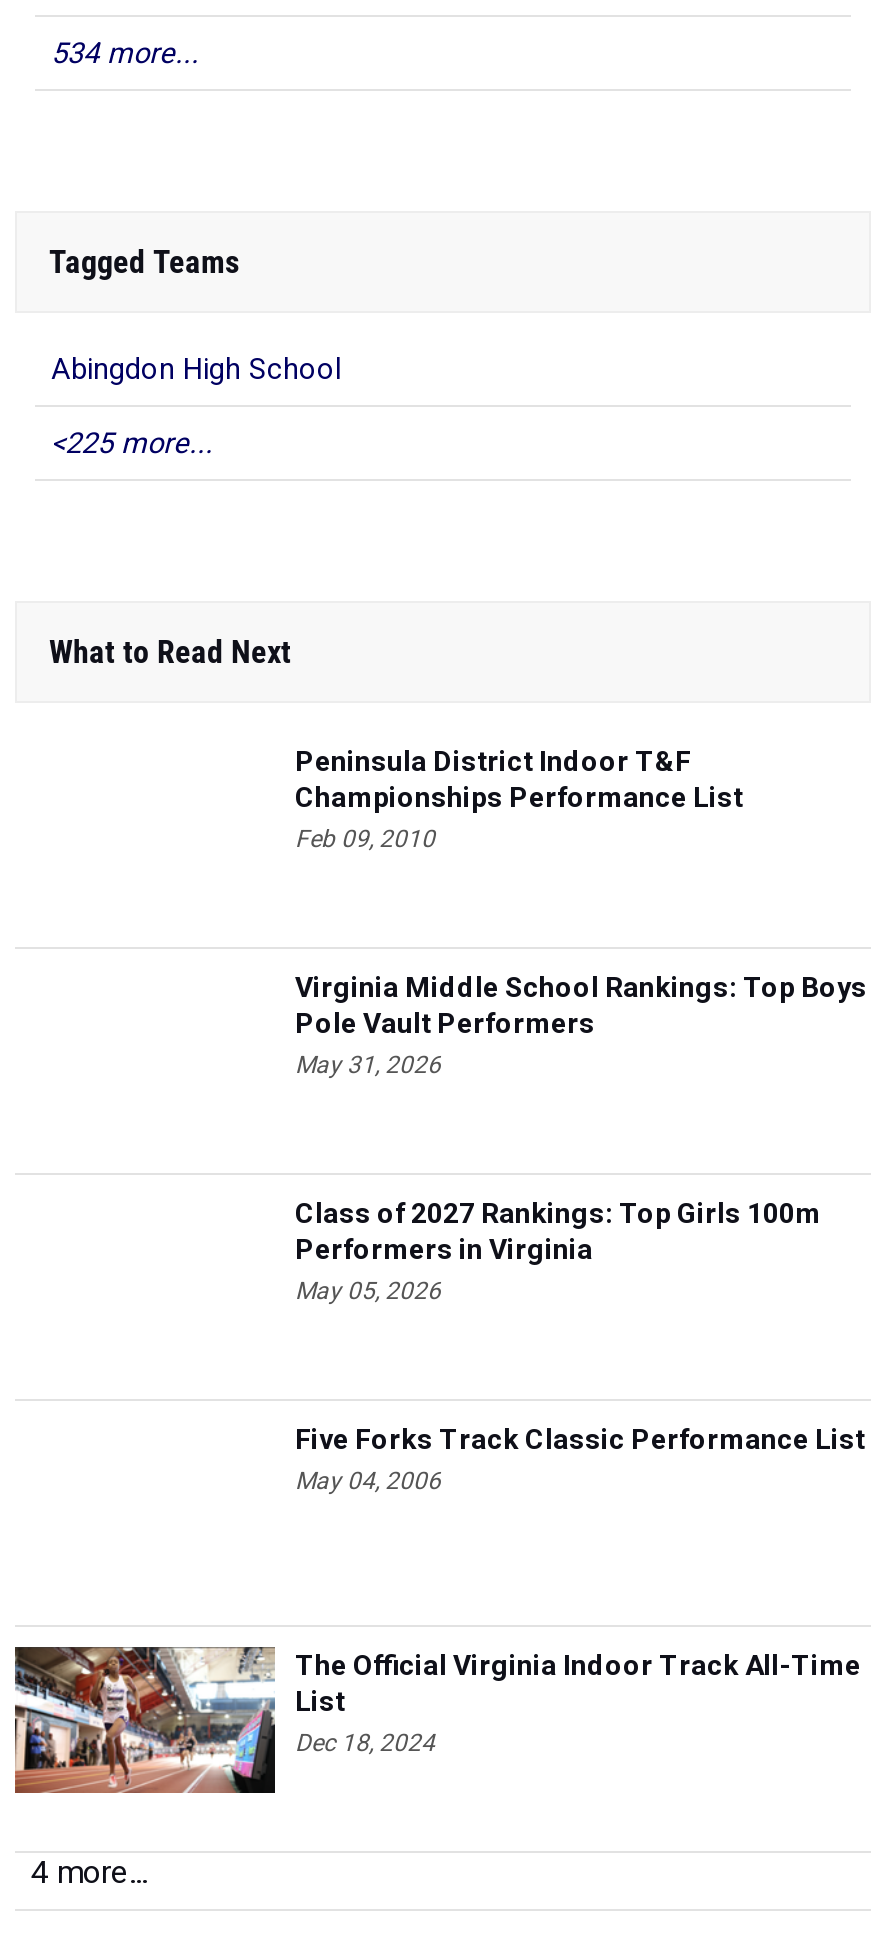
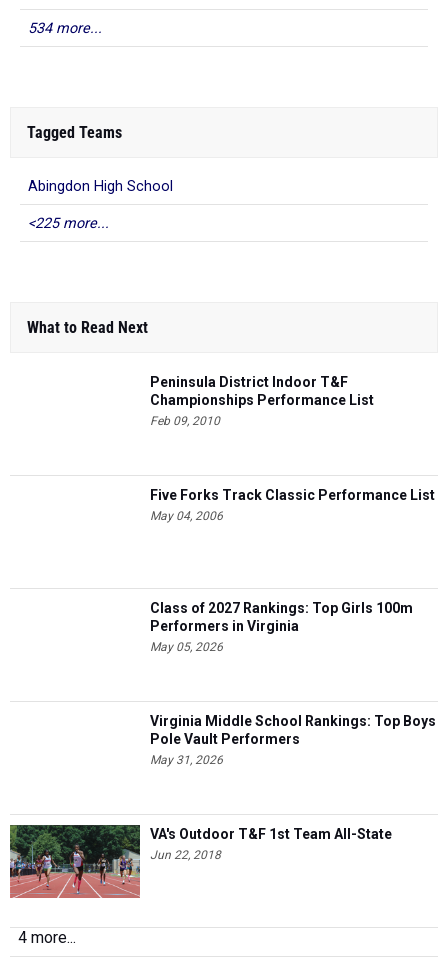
moved [295,971,867,1079] -> [150,713,436,767]: Virginia Middle School Rankings: Top Boys | Pole Vault Performers | May 31, 2026
moved [295,1423,865,1495] -> [150,487,435,523]: Five Forks Track Classic Performance List | May 04, 2006
[13,1645,861,1795] [image] | The Official Virginia Indoor Track All-Time | List | Dec 18, 2024 -> [9,824,392,899] [image] | VA's Outdoor T&F 1st Team All-State | Jun 22, 2018

